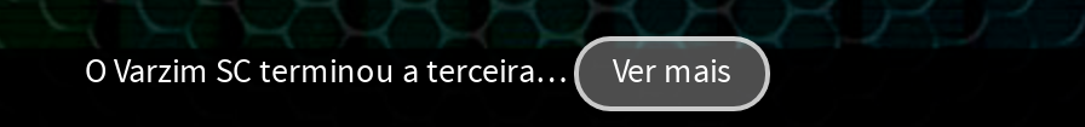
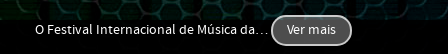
[85,54,567,93] O Varzim SC terminou a terceira … -> [35,22,268,38] O Festival Internacional de Música da …

